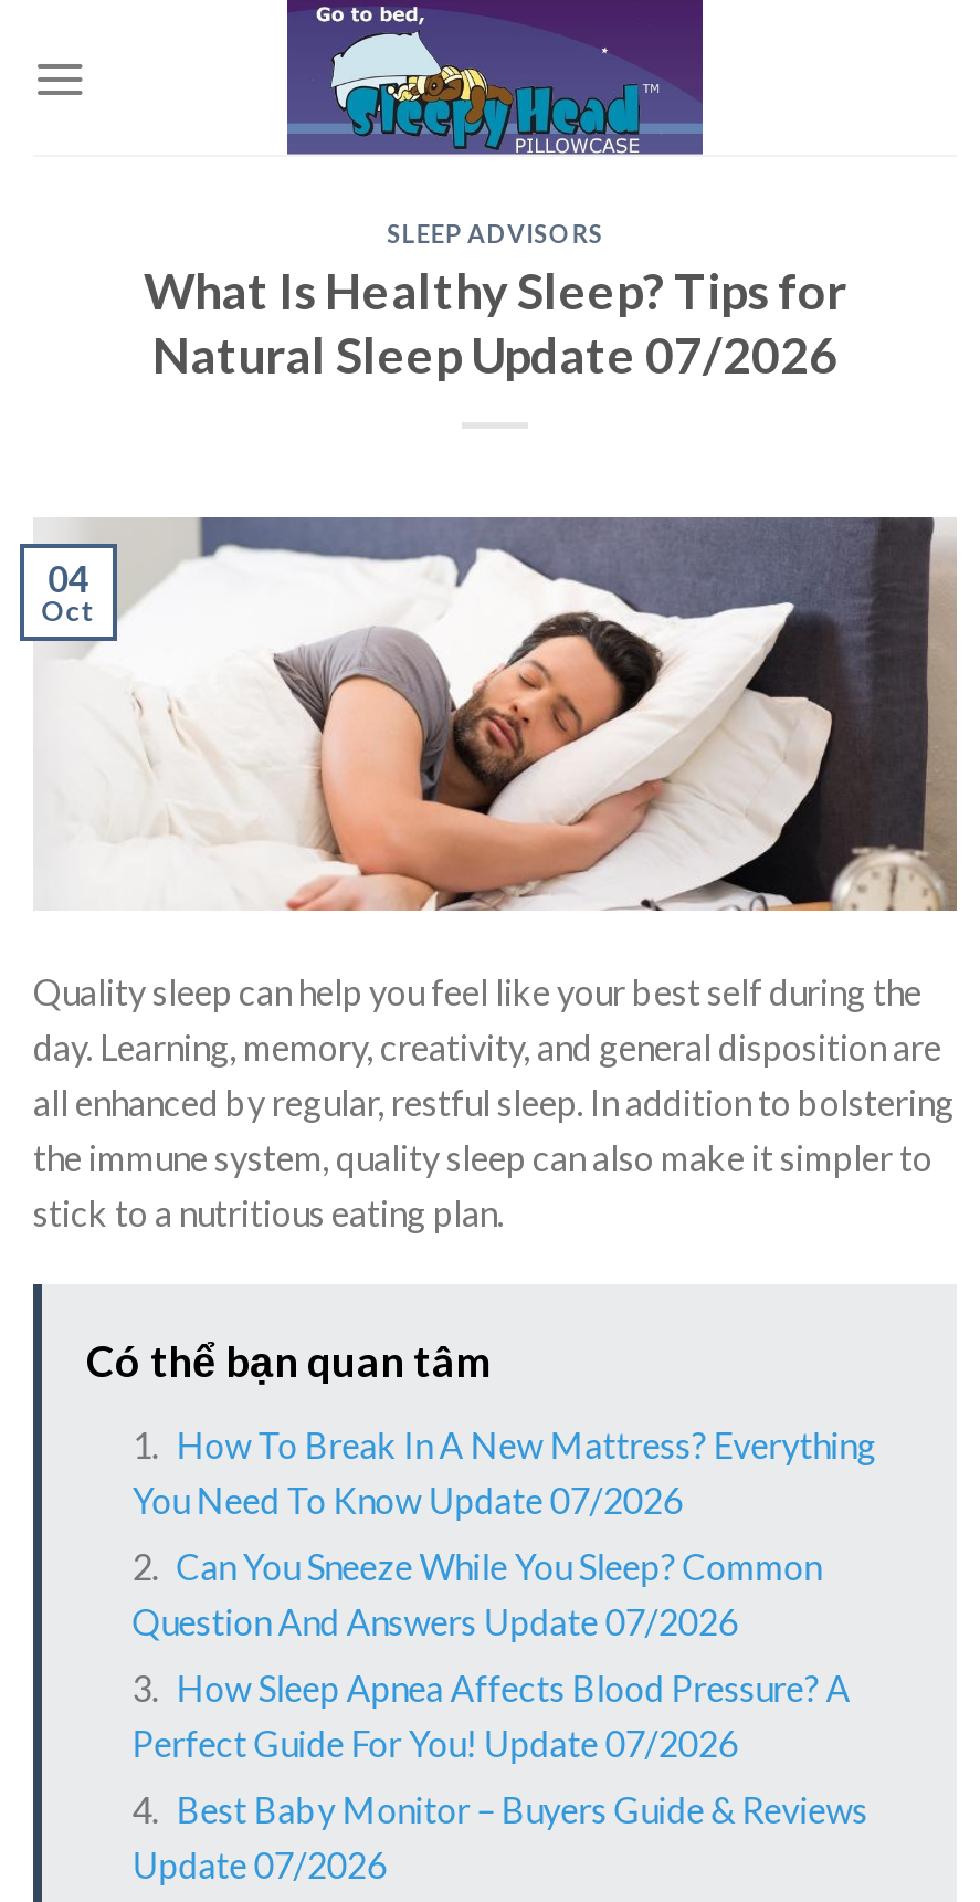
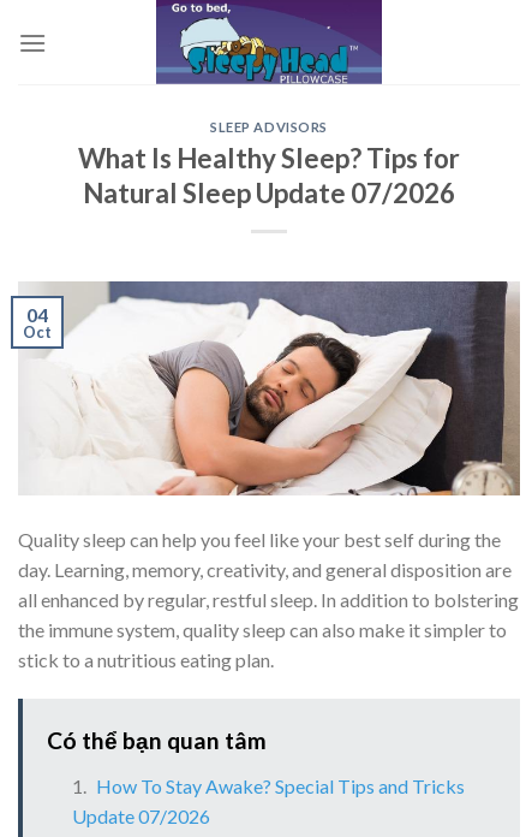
[132,1424,877,1831] How To Break In A New Mattress? Everything | You Need To Know Update 07/2026 | Can You Sneeze While You Sleep? Common | Question And Answers Update 07/2026 | How Sleep Apnea Affects Blood Pressure? A | Perfect Guide For You! Update 07/2026 | Best Baby Monitor – Buyers Guide & Reviews -> [96,775,465,798] How To Stay Awake? Special Tips and Tricks

